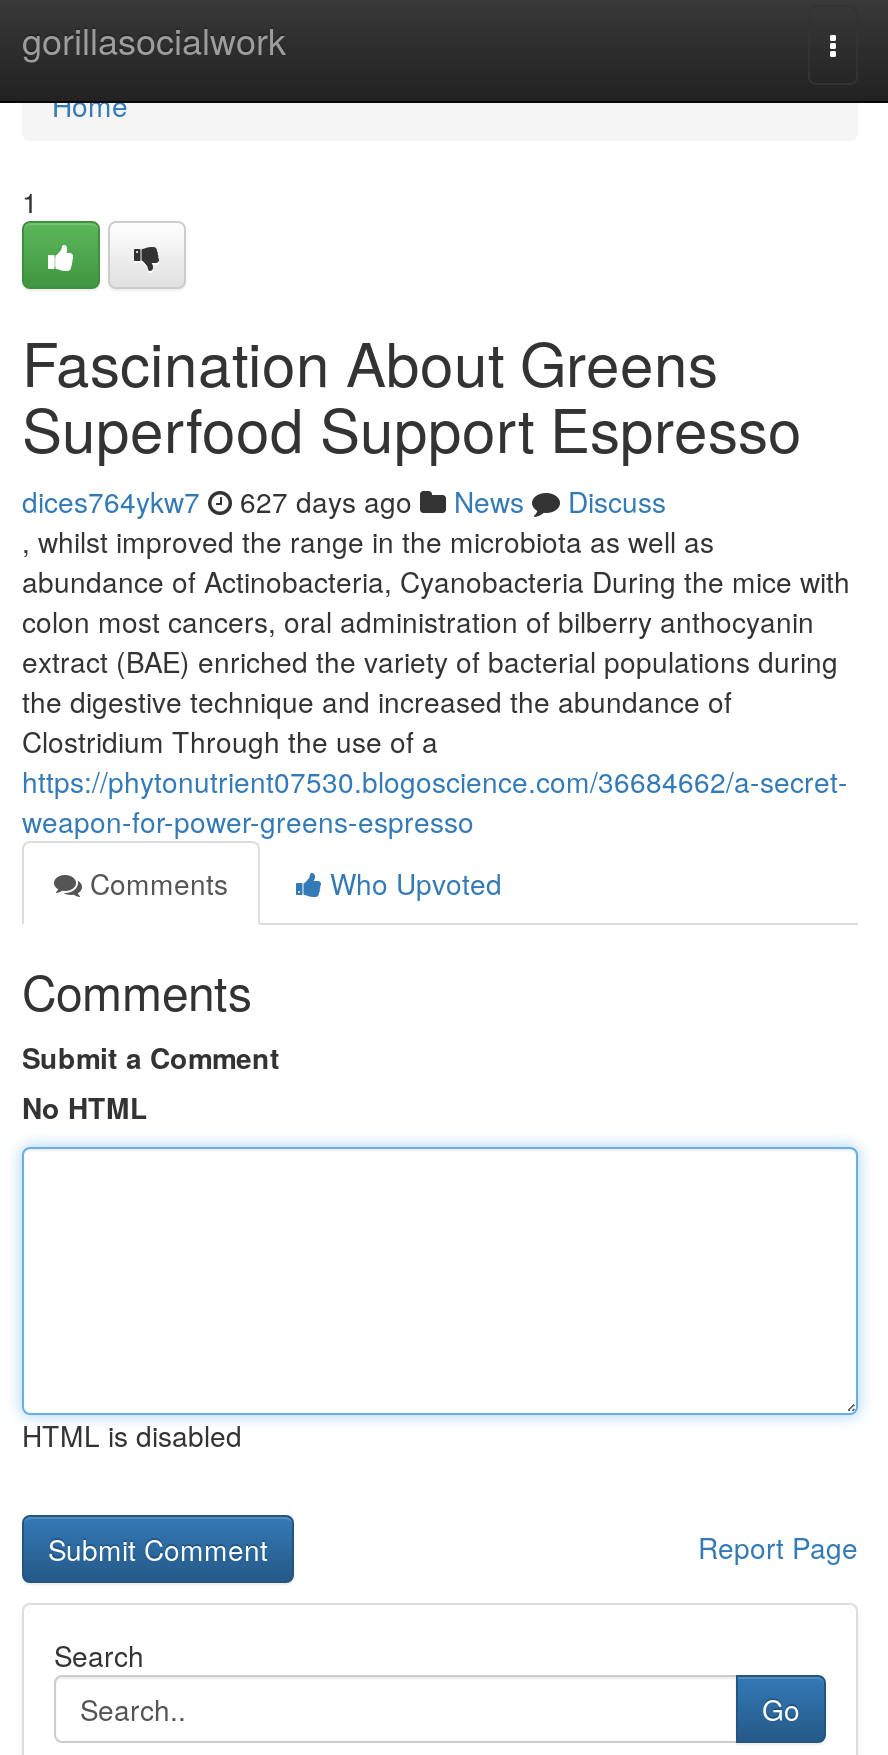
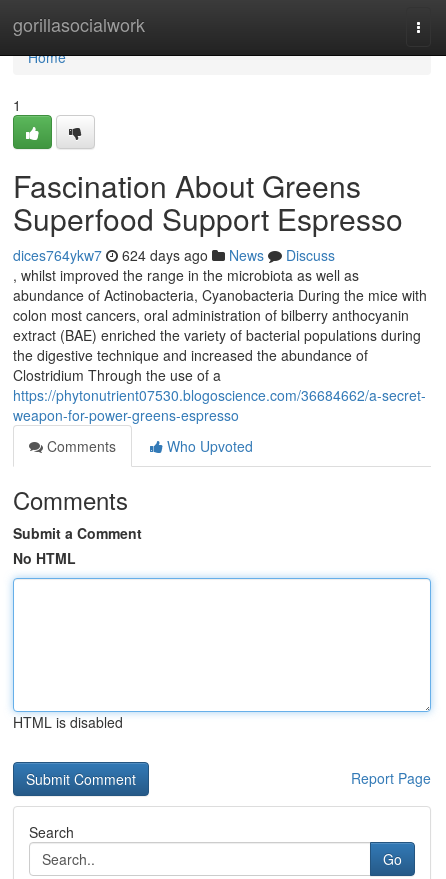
[22,481,666,521] dices764ykw7 627 days ago News Discuss -> [13,245,335,265] dices764ykw7 624 days ago News Discuss

